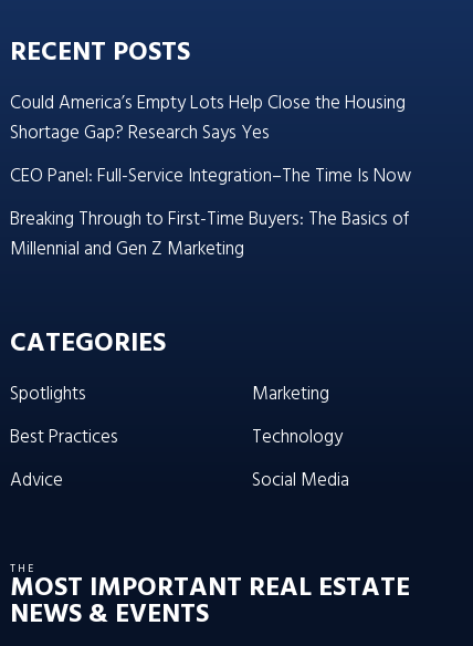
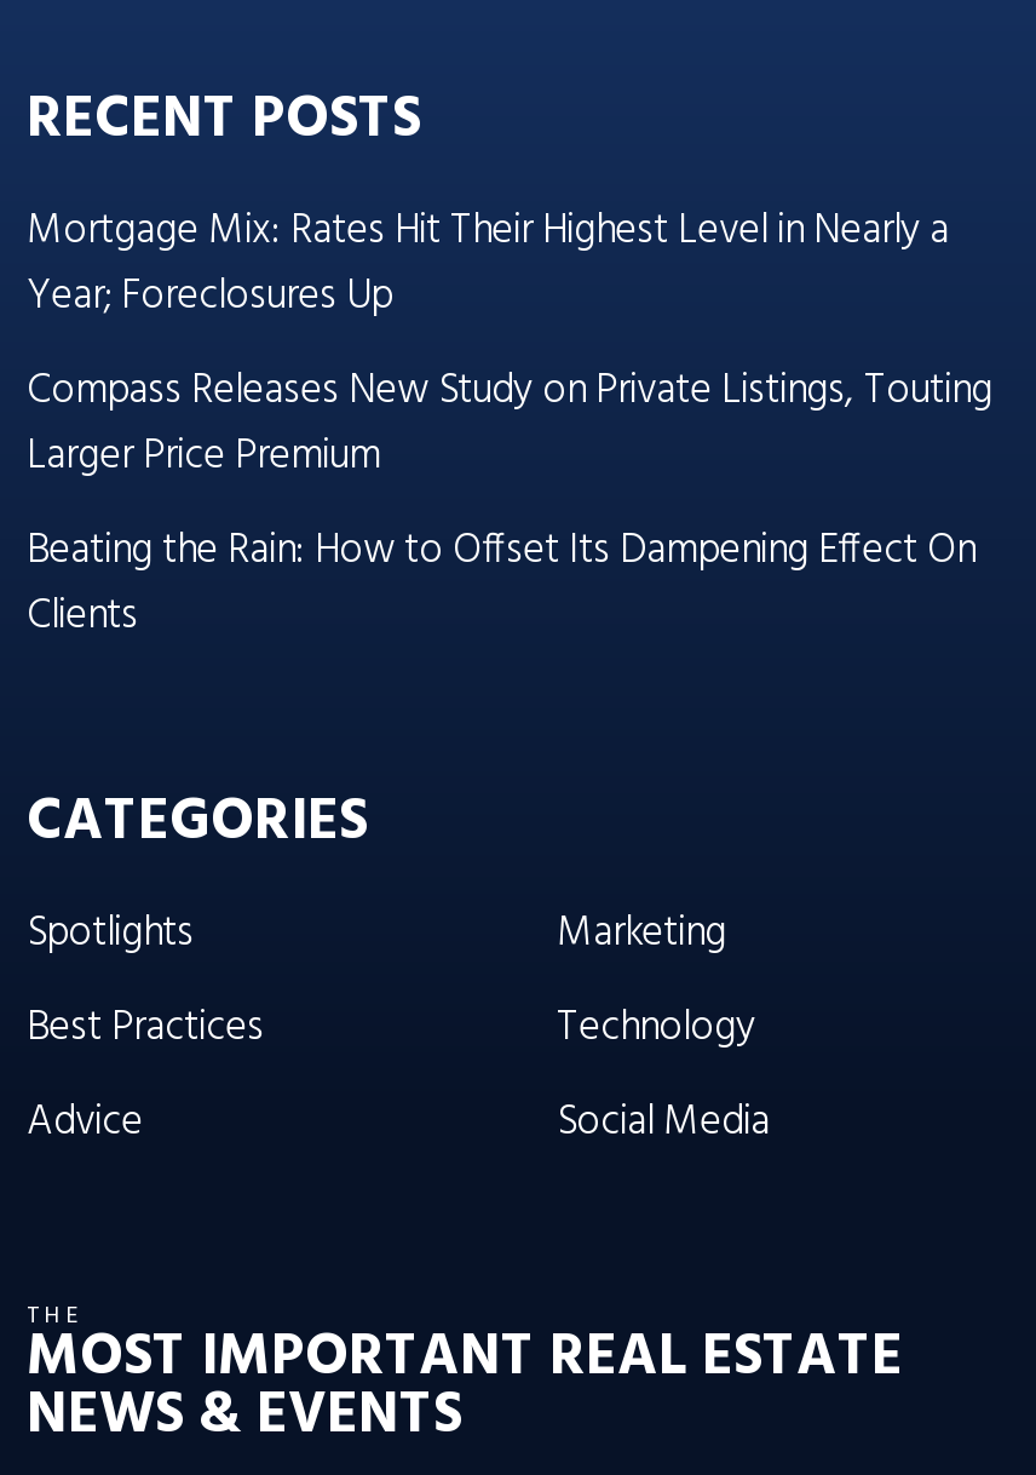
[10,88,411,264] Could America’s Empty Lots Help Close the Housing | Shortage Gap? Research Says Yes | CEO Panel: Full-Service Integration–The Time Is Now | Breaking Through to First-Time Buyers: The Basics of | Millennial and Gen Z Marketing -> [27,198,992,649] Mortgage Mix: Rates Hit Their Highest Level in Nearly a | Year; Foreclosures Up | Compass Releases New Study on Private Listings, Touting | Larger Price Premium | Beating the Rain: How to Offset Its Dampening Effect On | Clients

